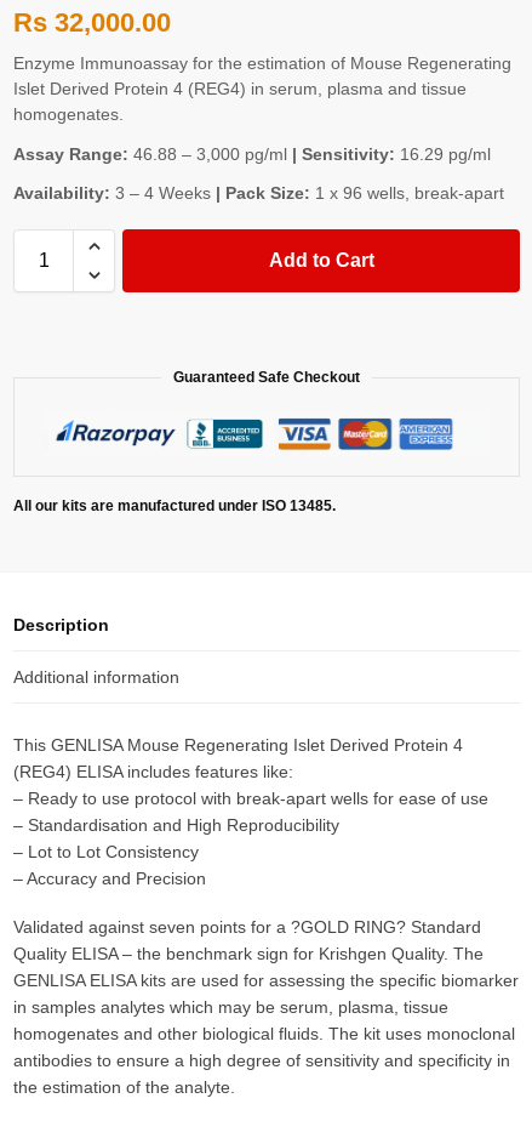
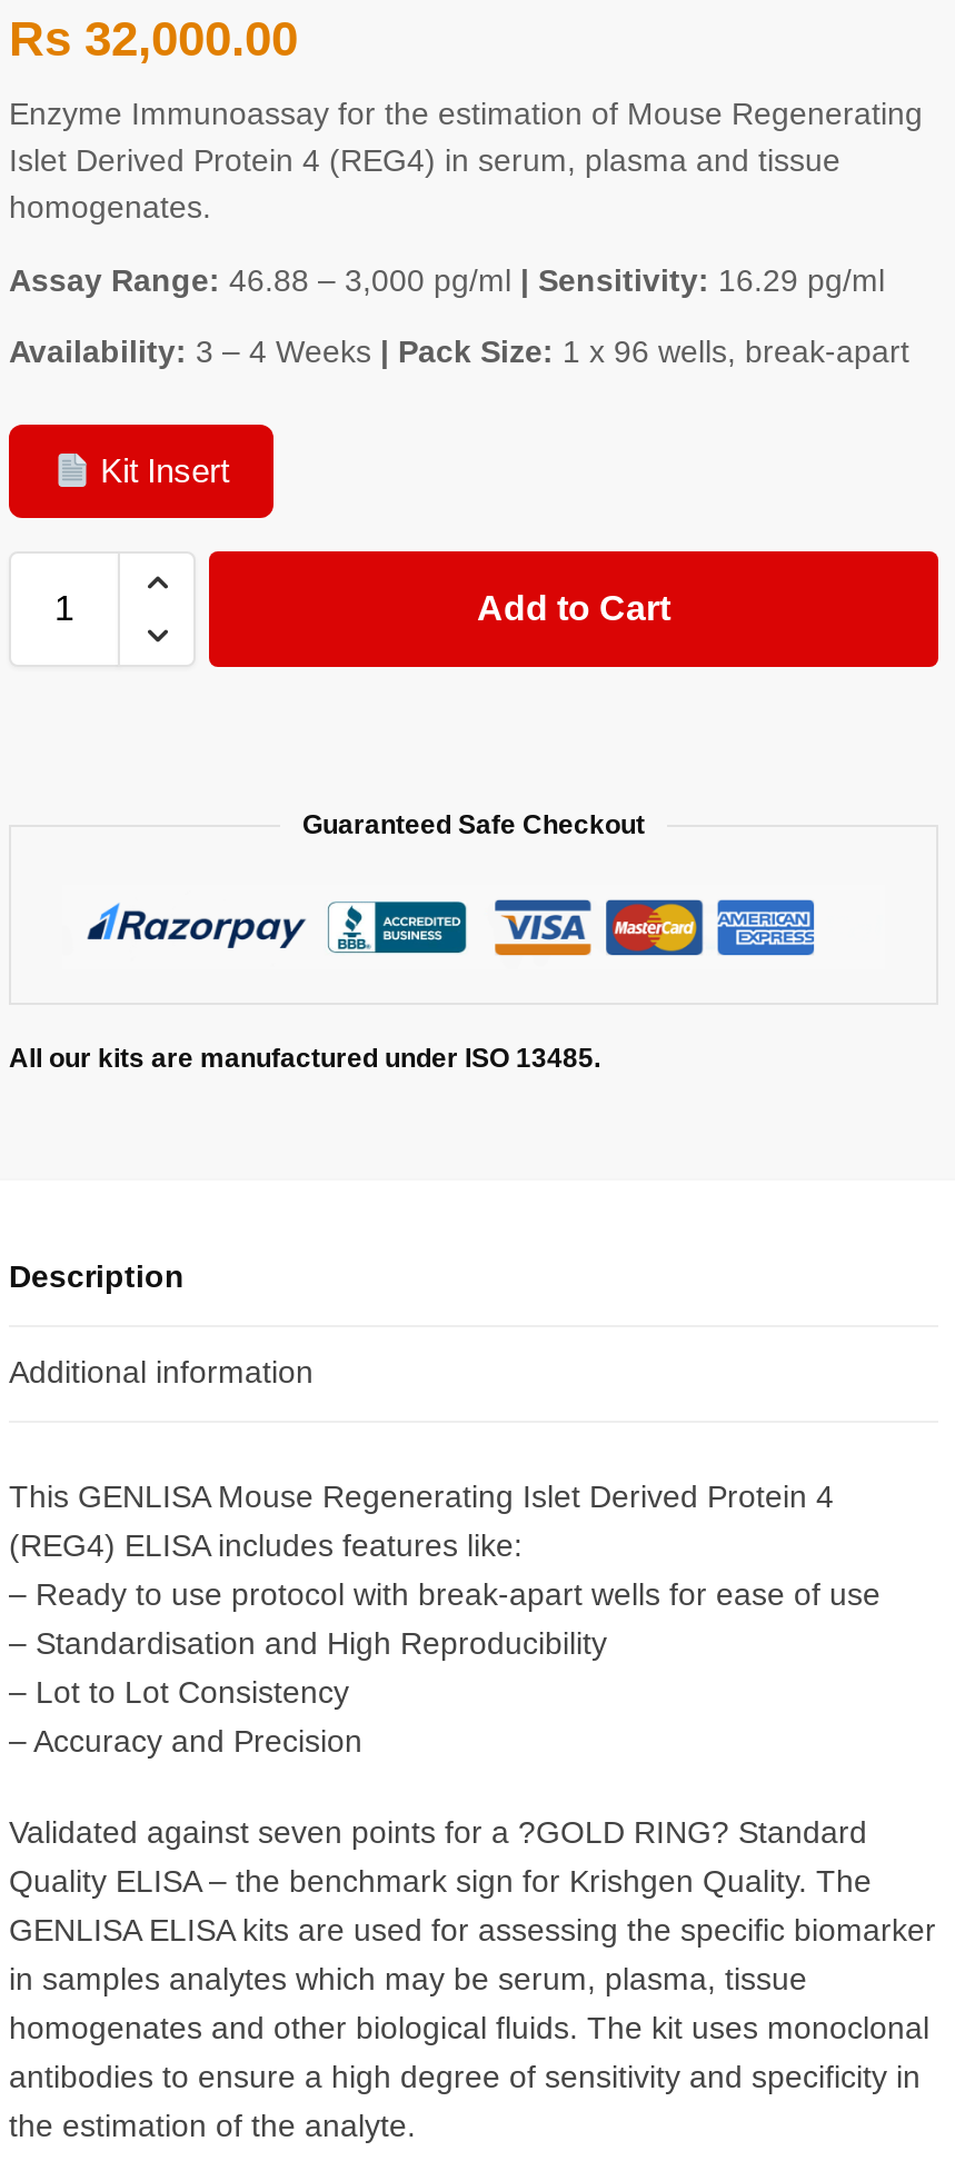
none -> [91,452,229,490] Kit Insert

